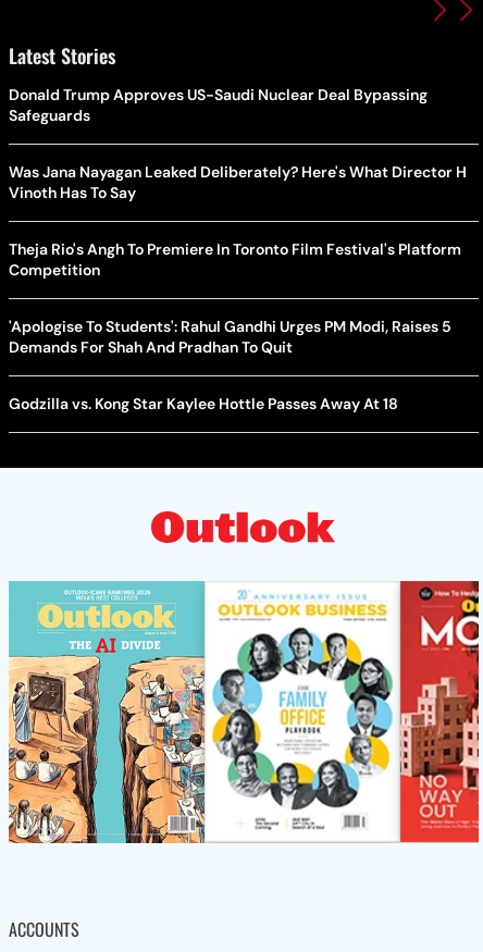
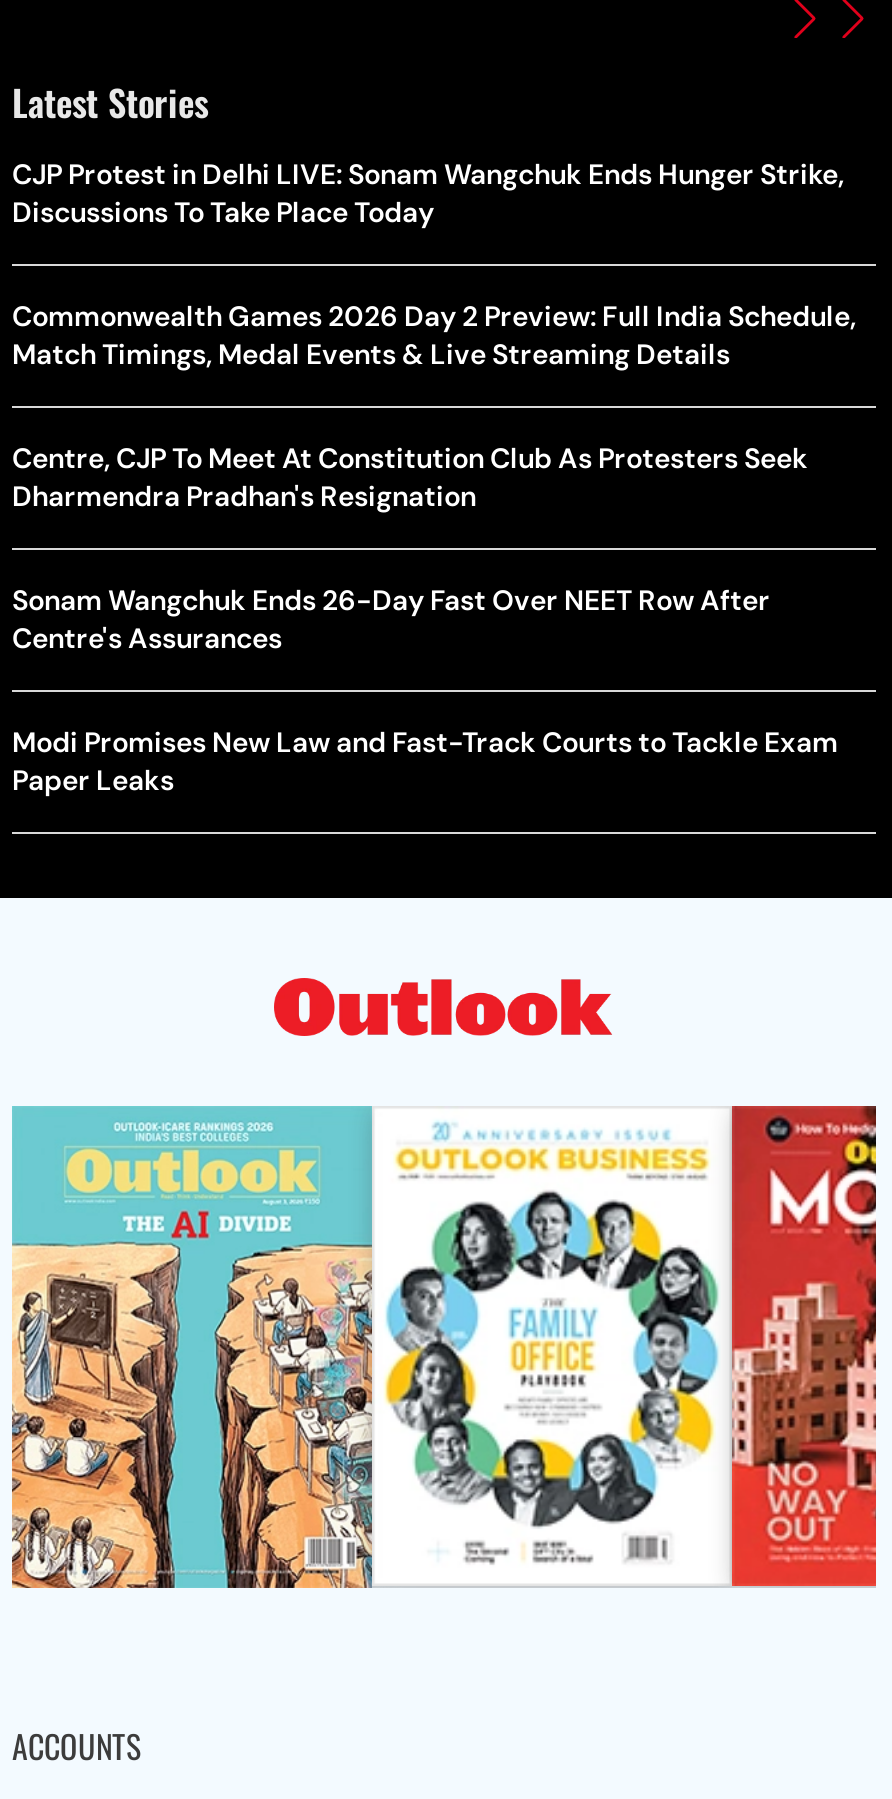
[9,85,428,125] Donald Trump Approves US-Saudi Nuclear Deal Bypassing | Safeguards -> [12,156,844,230] CJP Protest in Delhi LIVE: Sonam Wangchuk Ends Hunger Strike, | Discussions To Take Place Today
[9,162,467,202] Was Jana Nayagan Leaked Deliberately? Here's What Director H | Vinoth Has To Say -> [12,298,856,372] Commonwealth Games 2026 Day 2 Preview: Full India Schedule, | Match Timings, Medal Events & Live Streaming Details
[9,239,461,280] Theja Rio's Angh To Premiere In Toronto Film Festival's Platform | Competition -> [12,440,808,514] Centre, CJP To Meet At Constitution Club As Protesters Seek | Dharmendra Pradhan's Resignation
[9,317,451,357] 'Apologise To Students': Rahul Gandhi Urges PM Modi, Raises 5 | Demands For Shah And Pradhan To Quit -> [12,582,770,656] Sonam Wangchuk Ends 26-Day Fast Over NEET Row After | Centre's Assurances
[9,394,398,413] Godzilla vs. Kong Star Kaylee Hottle Passes Away At 18 -> [12,724,838,798] Modi Promises New Law and Fast-Track Courts to Tackle Exam | Paper Leaks

